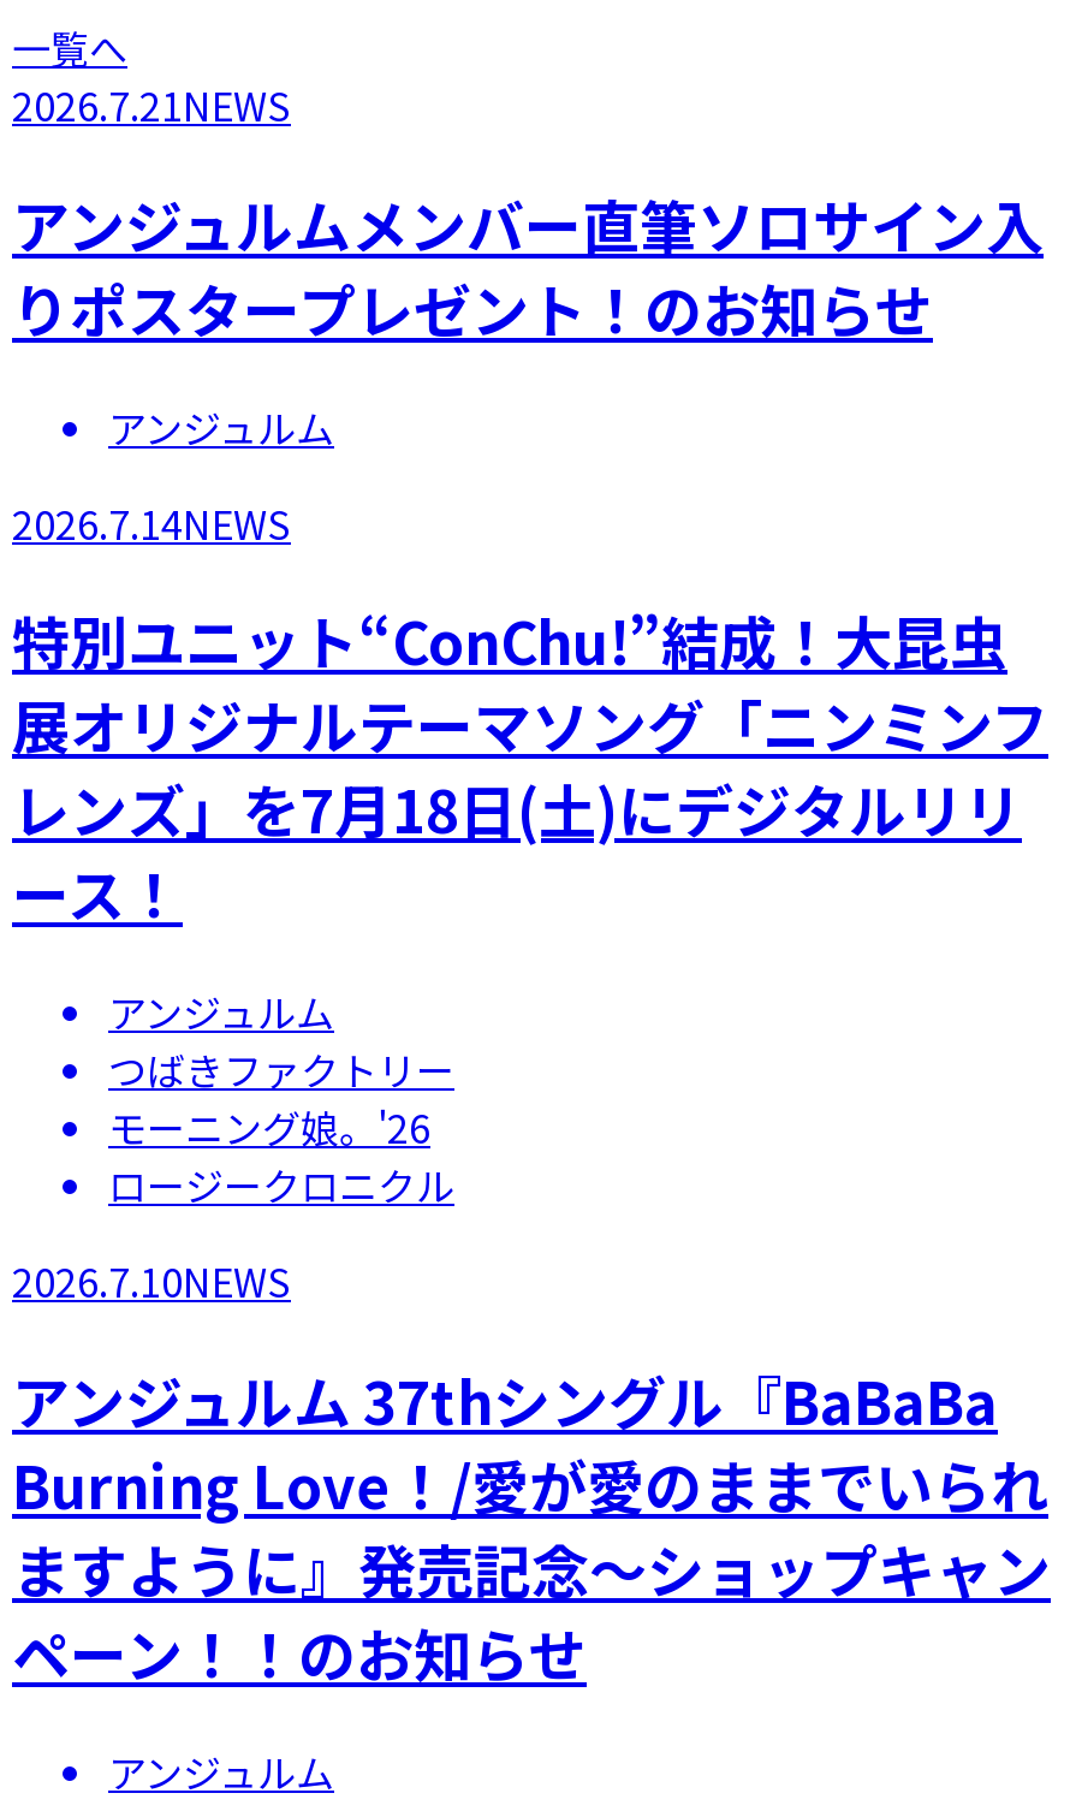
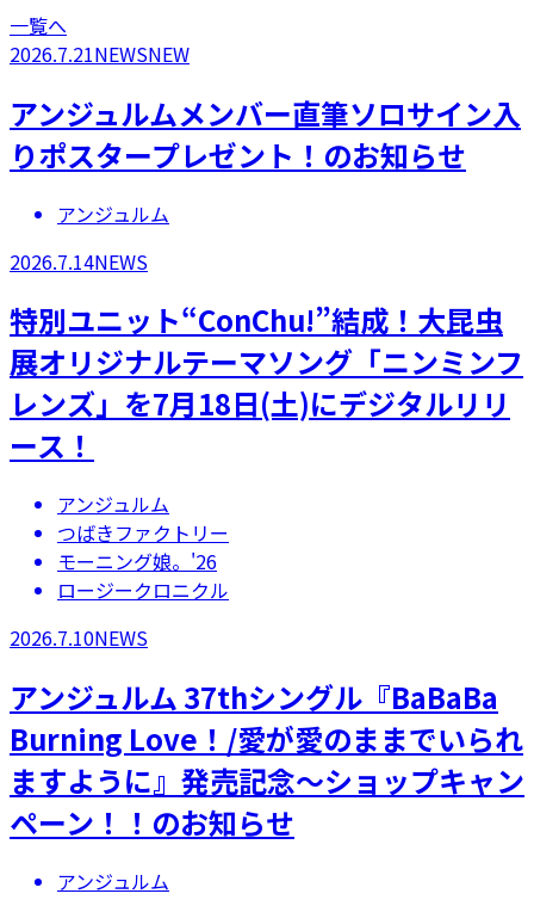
[12,75,291,133] 2026.7.21NEWS -> [10,39,190,68] 2026.7.21 NEWSNEW

